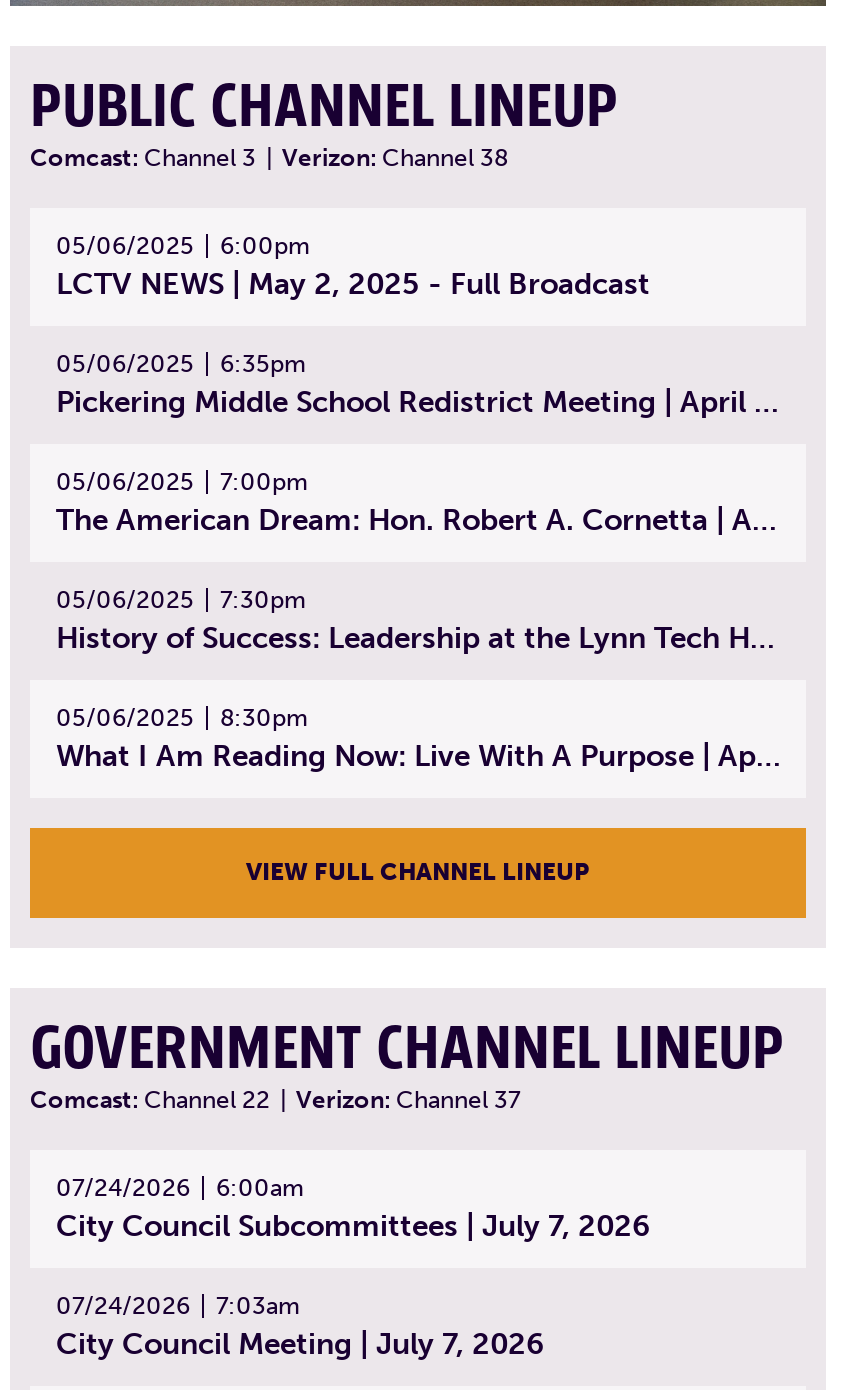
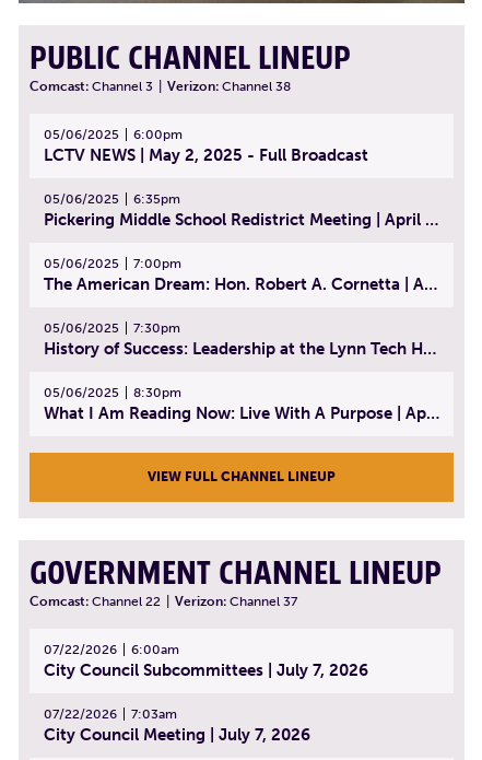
[56,1174,304,1202] 07/24/2026 6:00am -> [44,642,179,657] 07/22/2026 6:00am
[56,1292,300,1320] 07/24/2026 7:03am -> [44,706,177,722] 07/22/2026 7:03am

